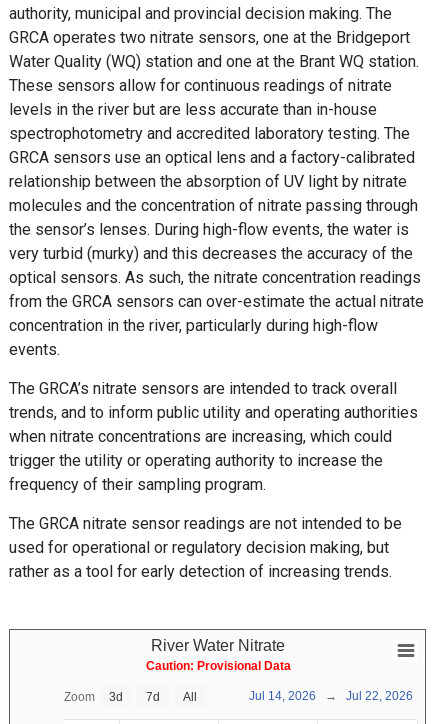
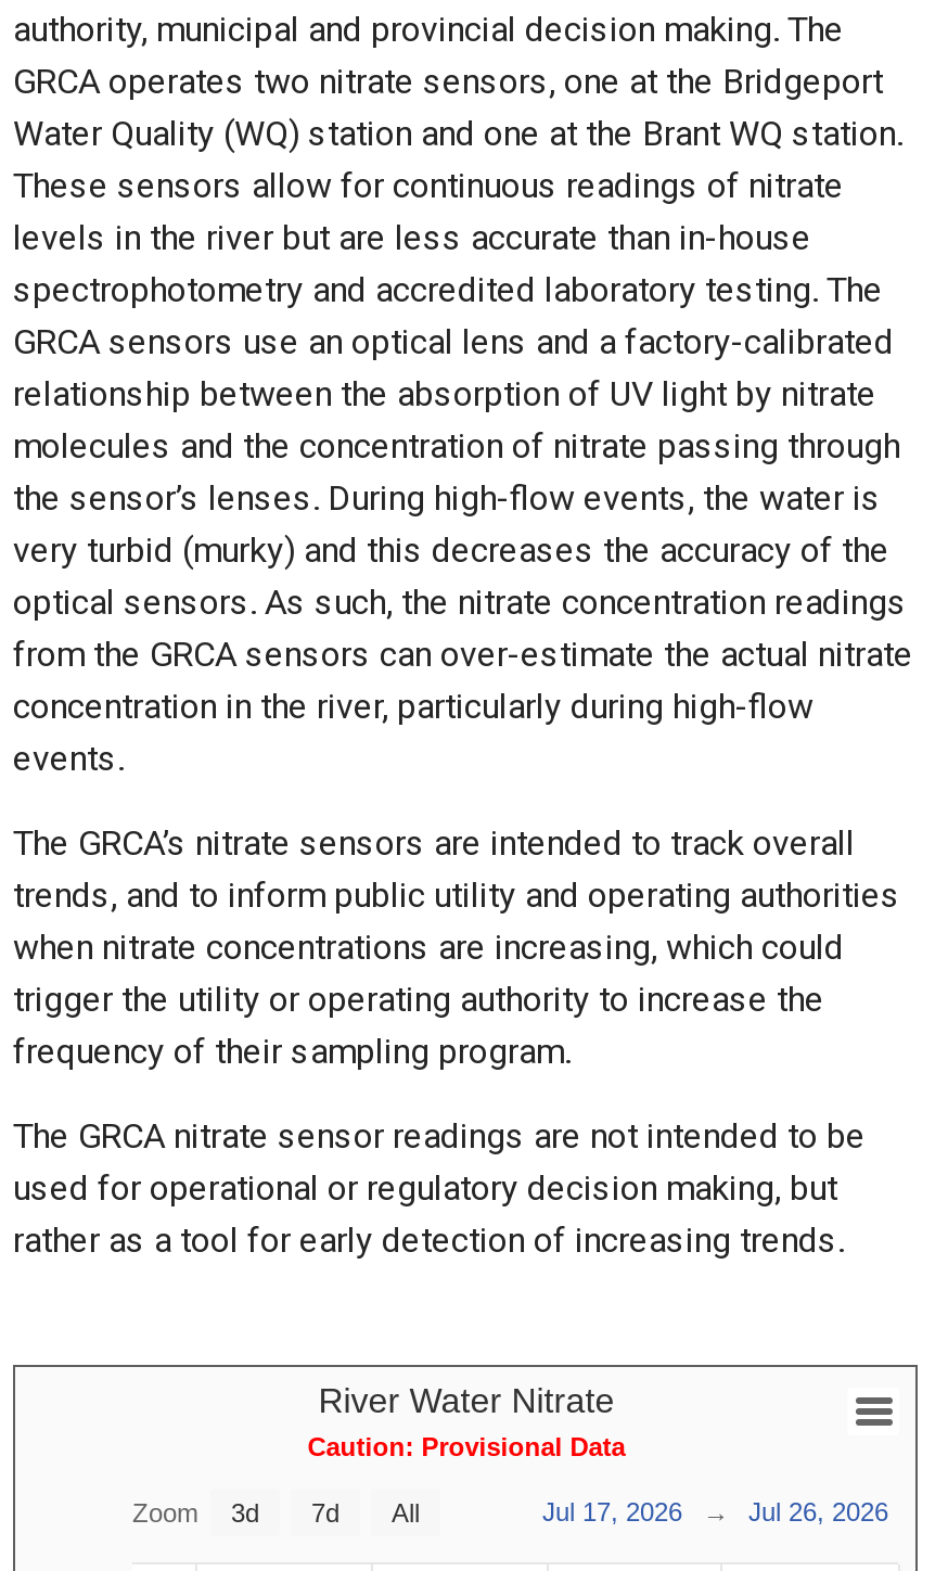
[249,689,316,703] Jul 14, 2026 -> [542,1497,682,1527] Jul 17, 2026
[346,689,413,703] Jul 22, 2026 -> [748,1497,888,1527] Jul 26, 2026

